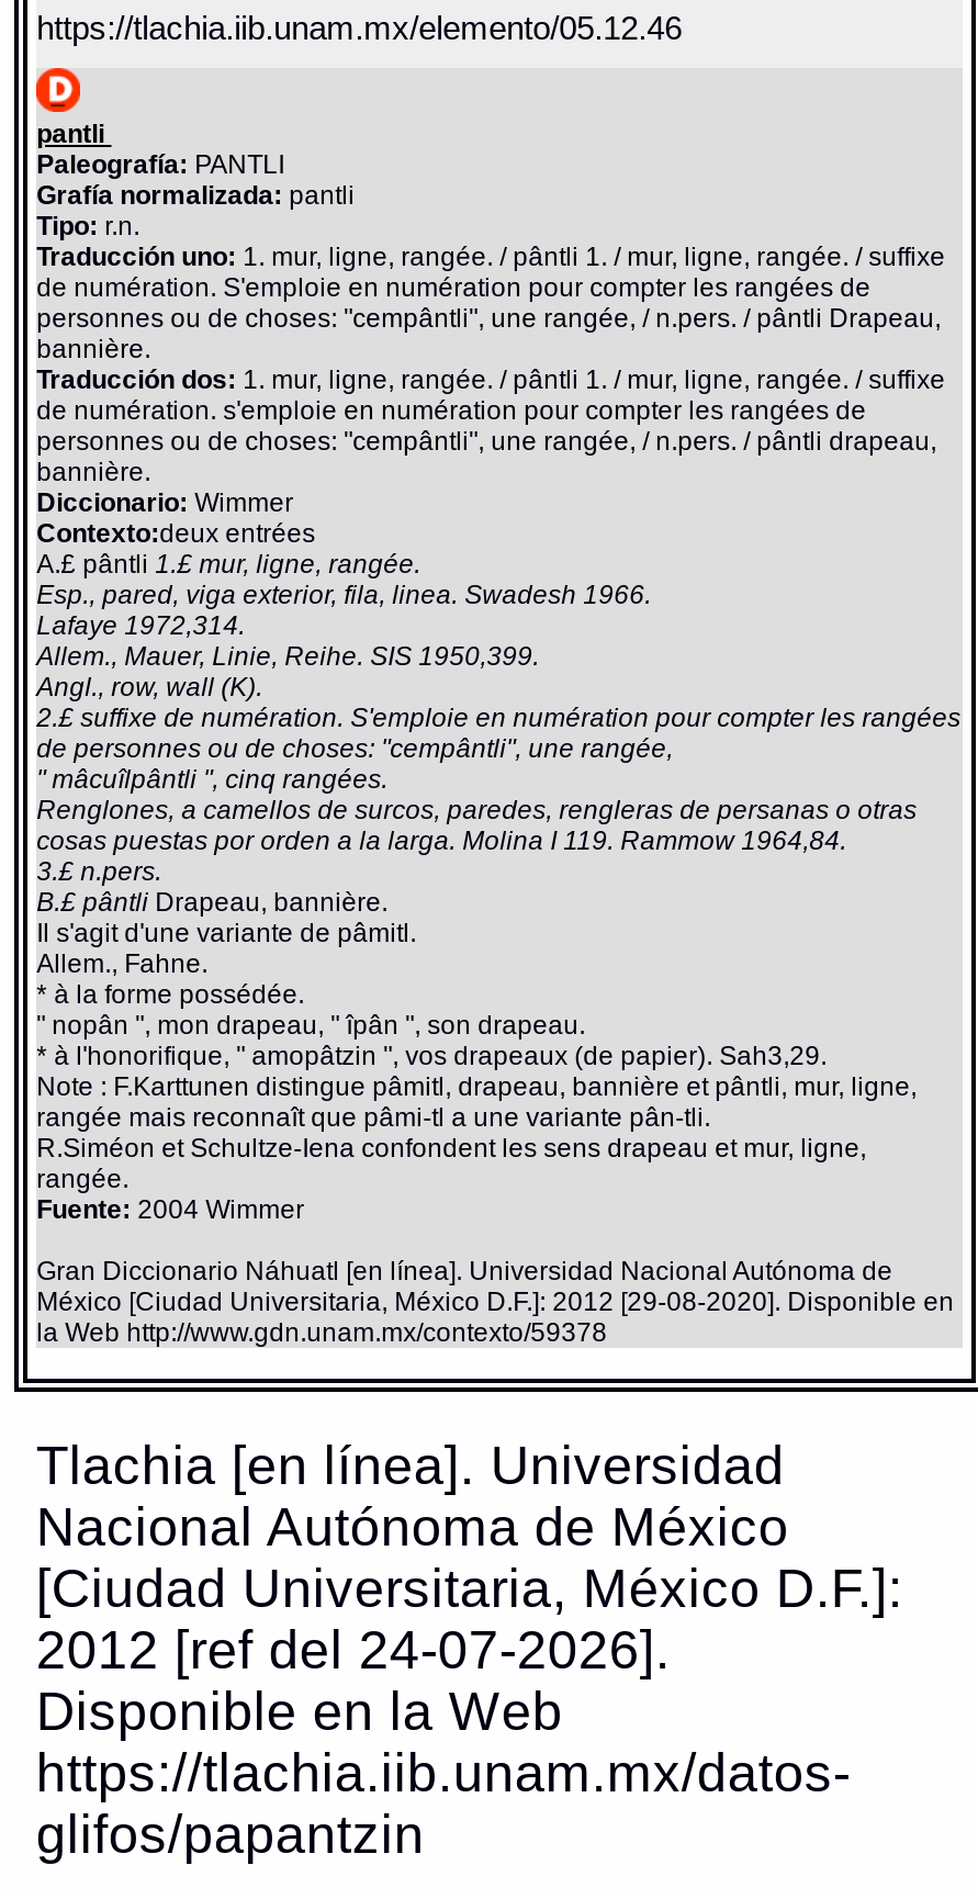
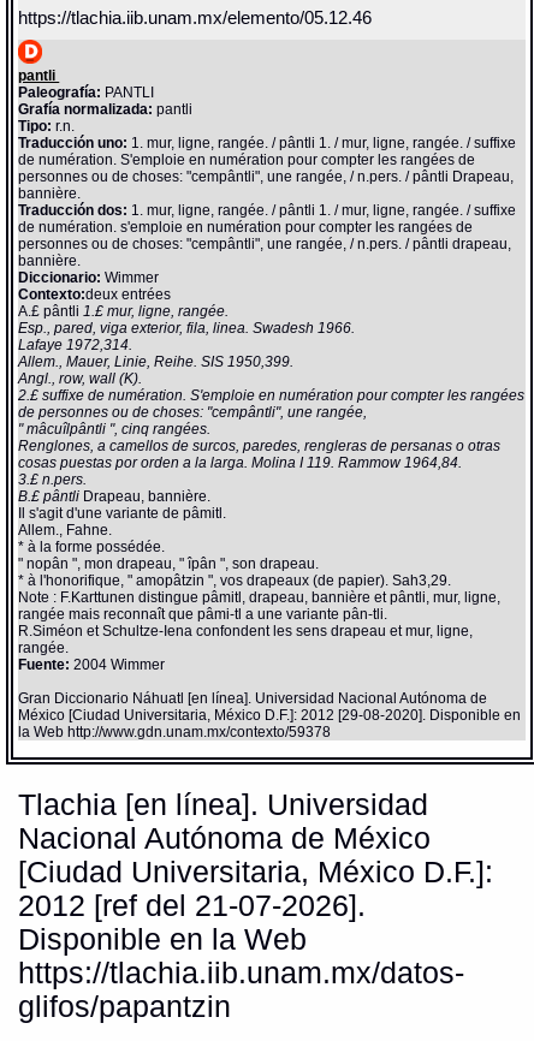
[36,1621,670,1681] 2012 [ref del 24-07-2026]. -> [18,890,365,923] 2012 [ref del 21-07-2026].

